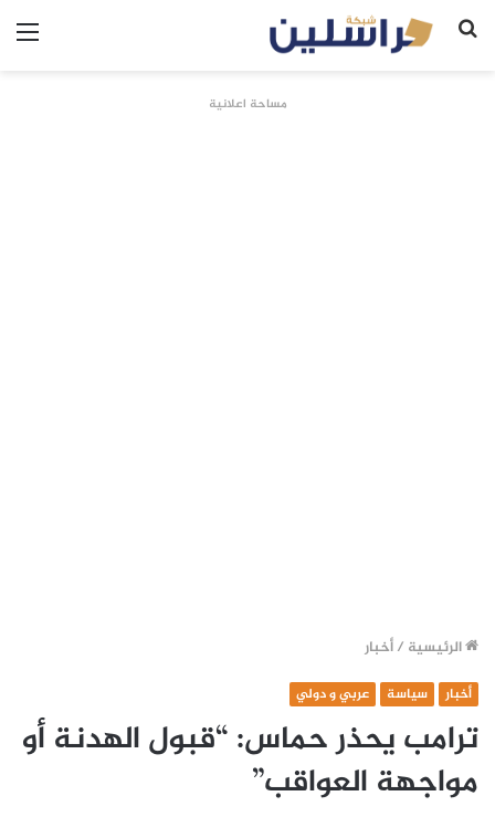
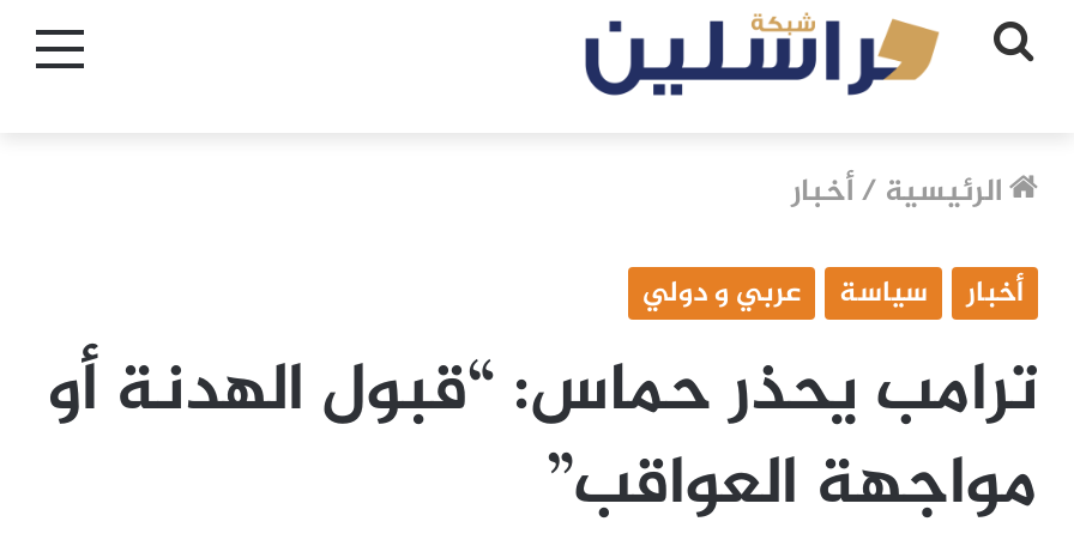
[208,94,287,115] مساحة اعلانية -> none

